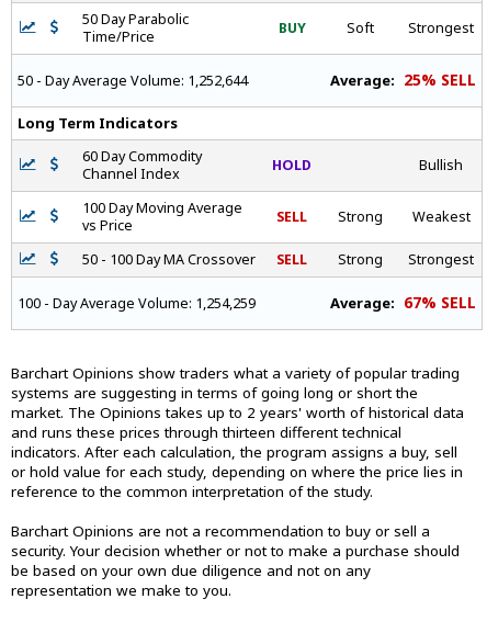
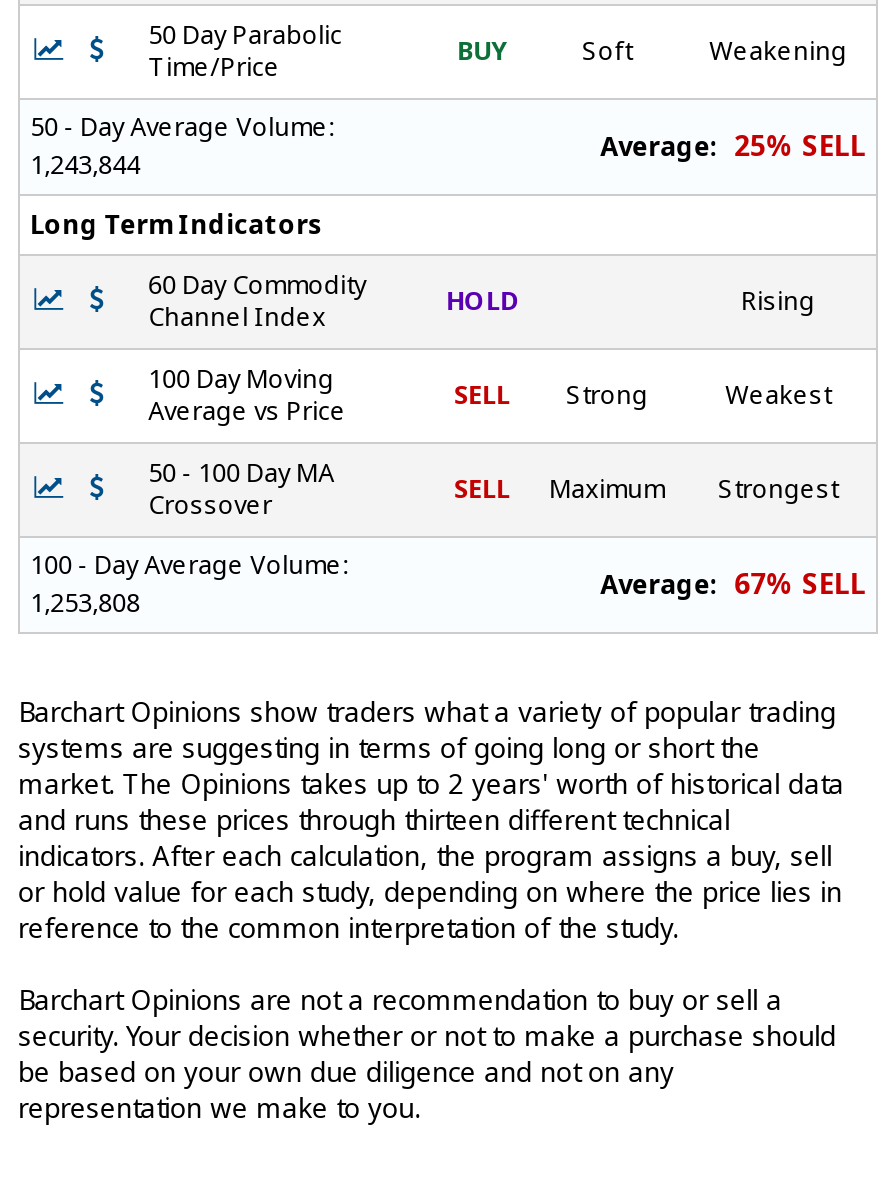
[408,19,474,38] Strongest -> [709,35,847,69] Weakening
[18,72,248,90] 50 - Day Average Volume: 1,252,644 -> [30,111,334,183] 50 - Day Average Volume: | 1,243,844
[419,156,463,175] Bullish -> [741,285,815,319] Rising
[338,250,383,269] Strong -> [549,473,665,507] Maximum
[18,294,256,313] 100 - Day Average Volume: 1,254,259 -> [30,549,348,621] 100 - Day Average Volume: | 1,253,808

